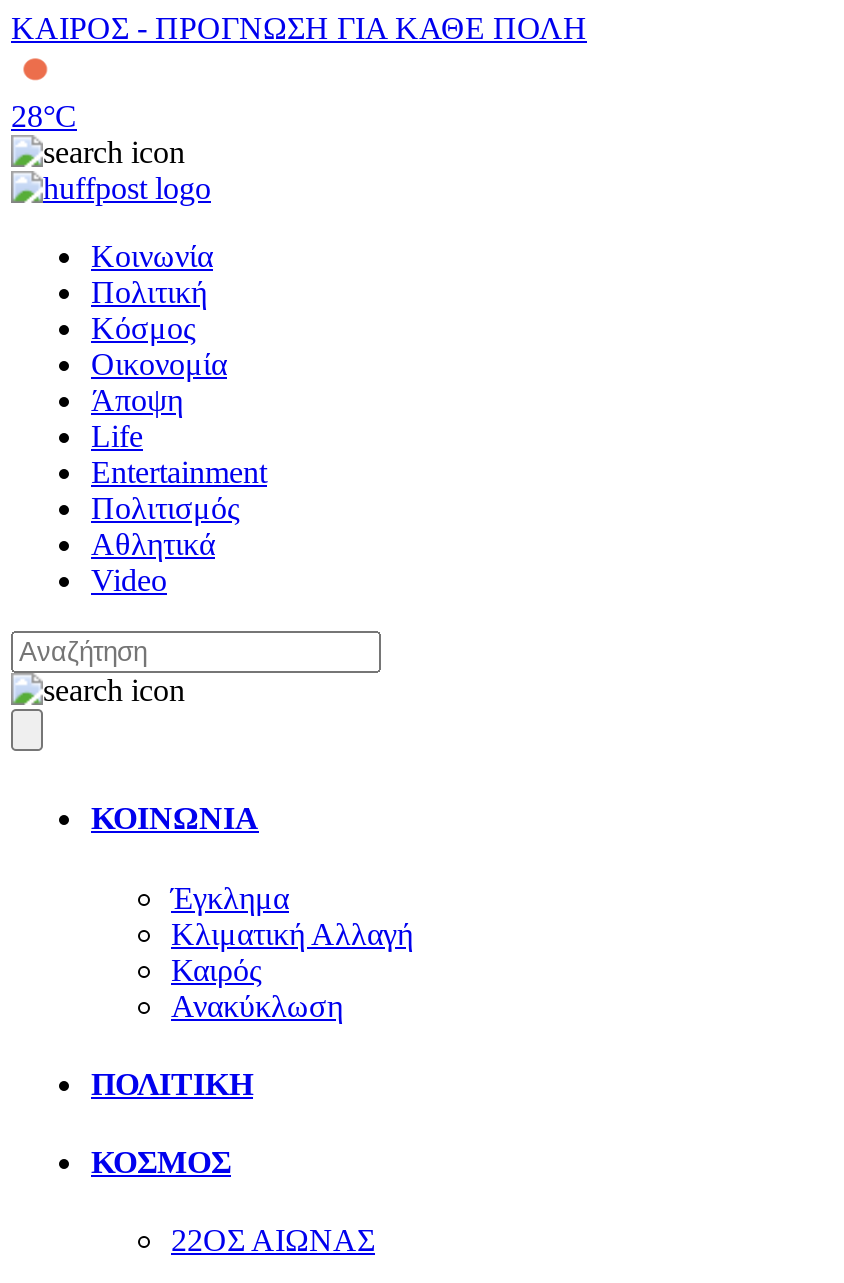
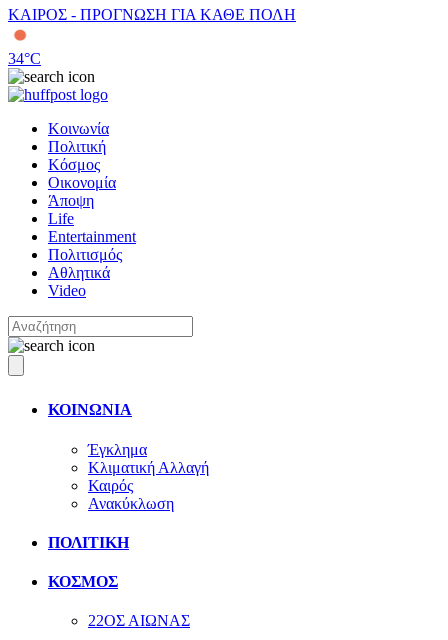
[11,99,77,133] 28°C -> [8,50,41,67] 34°C

